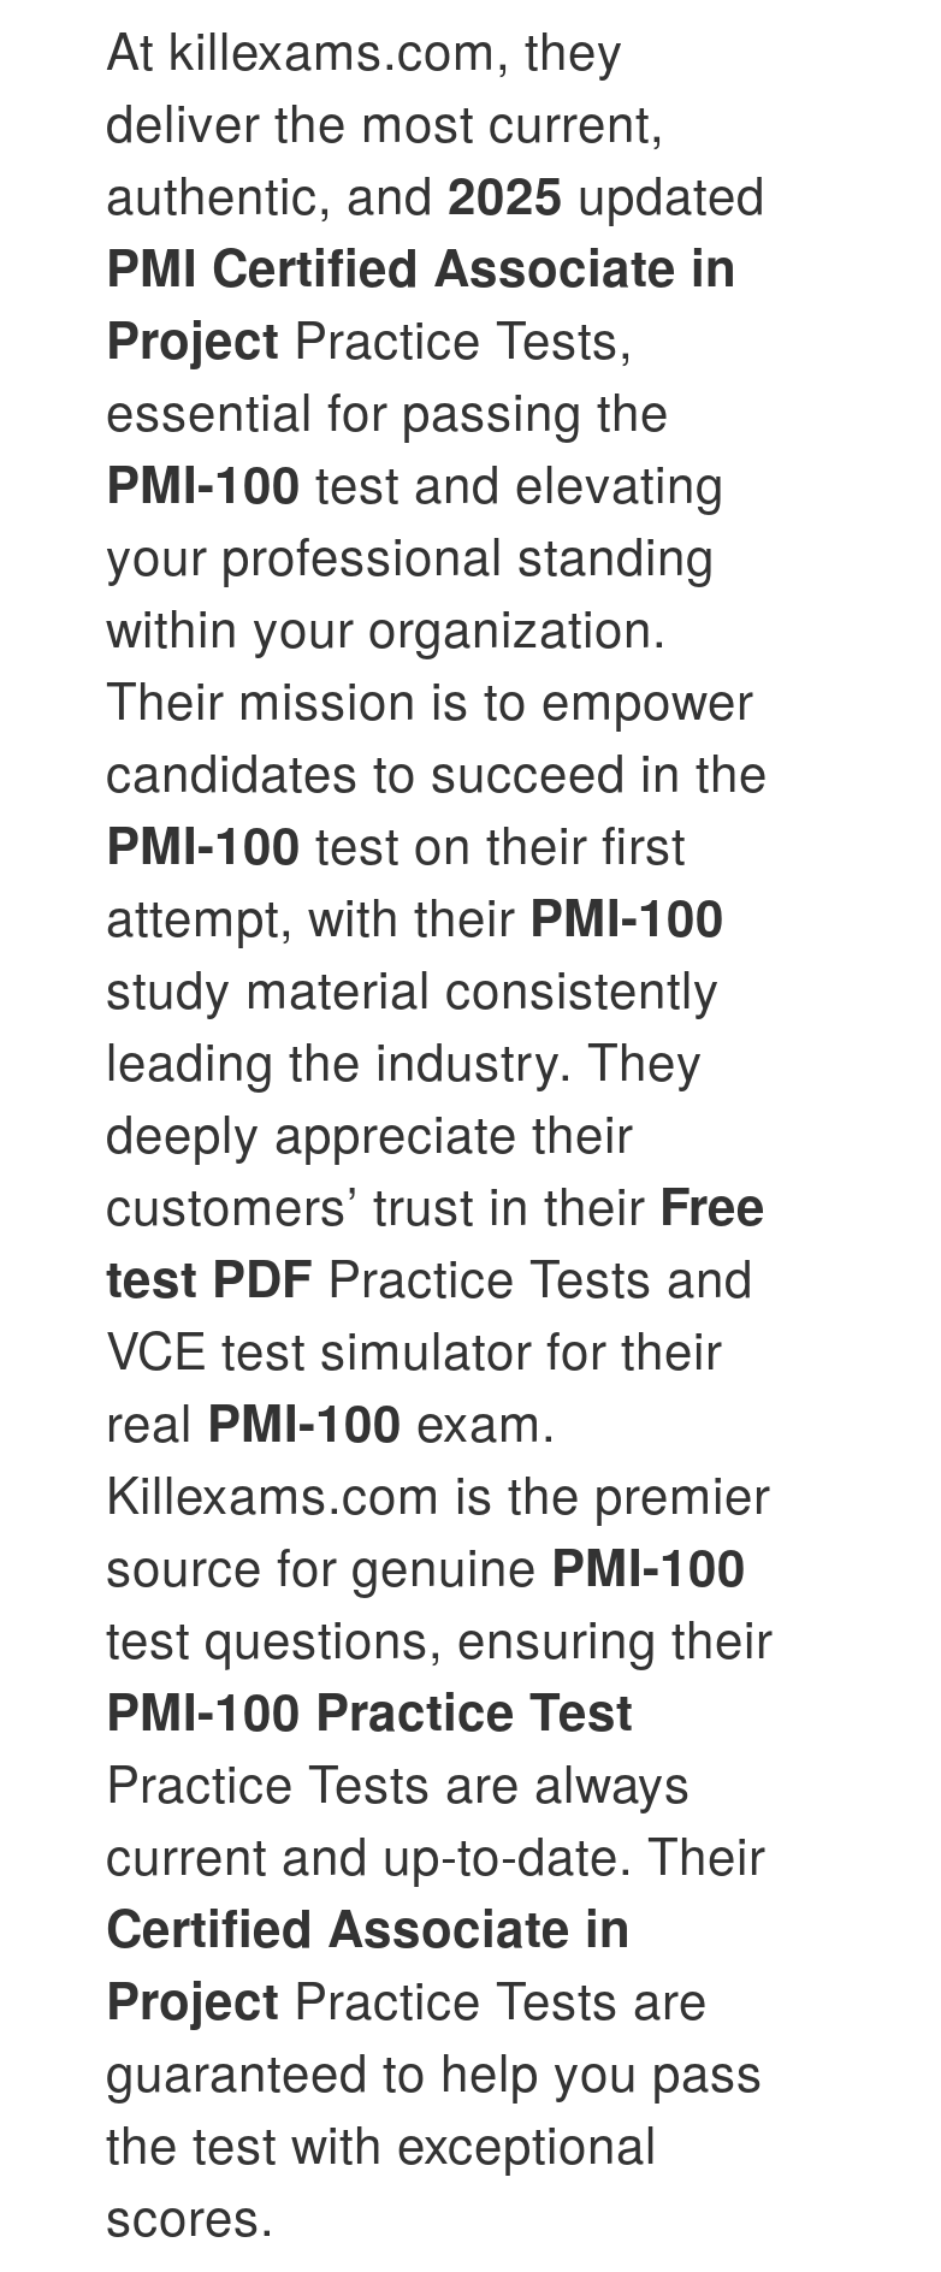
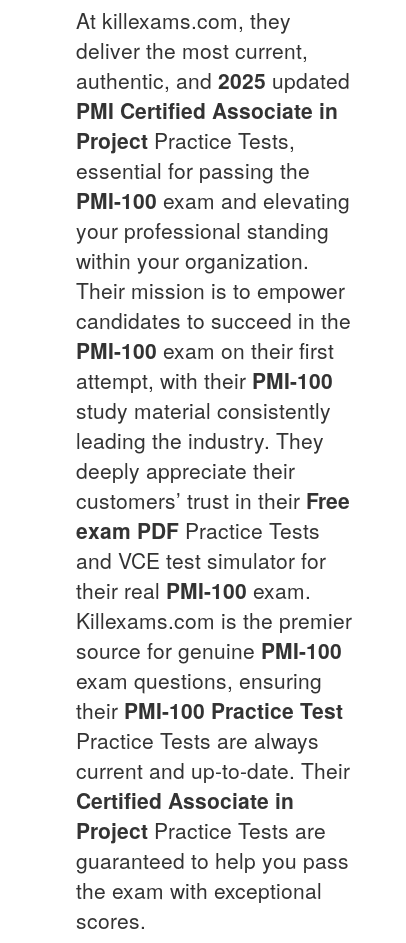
[106,445,724,517] PMI-100 test and elevating -> [76,185,350,215] PMI-100 exam and elevating
[106,806,686,878] PMI-100 test on their first -> [76,335,334,365] PMI-100 exam on their first
[106,1239,753,1456] test PDF Practice Tests and | VCE test simulator for their | real PMI-100 exam. -> [76,515,326,605] exam PDF Practice Tests | and VCE test simulator for | their real PMI-100 exam.
[106,1600,773,1744] test questions, ensuring their | PMI-100 Practice Test -> [76,665,343,725] exam questions, ensuring | their PMI-100 Practice Test
[106,2105,657,2178] the test with exceptional -> [76,875,322,905] the exam with exceptional

